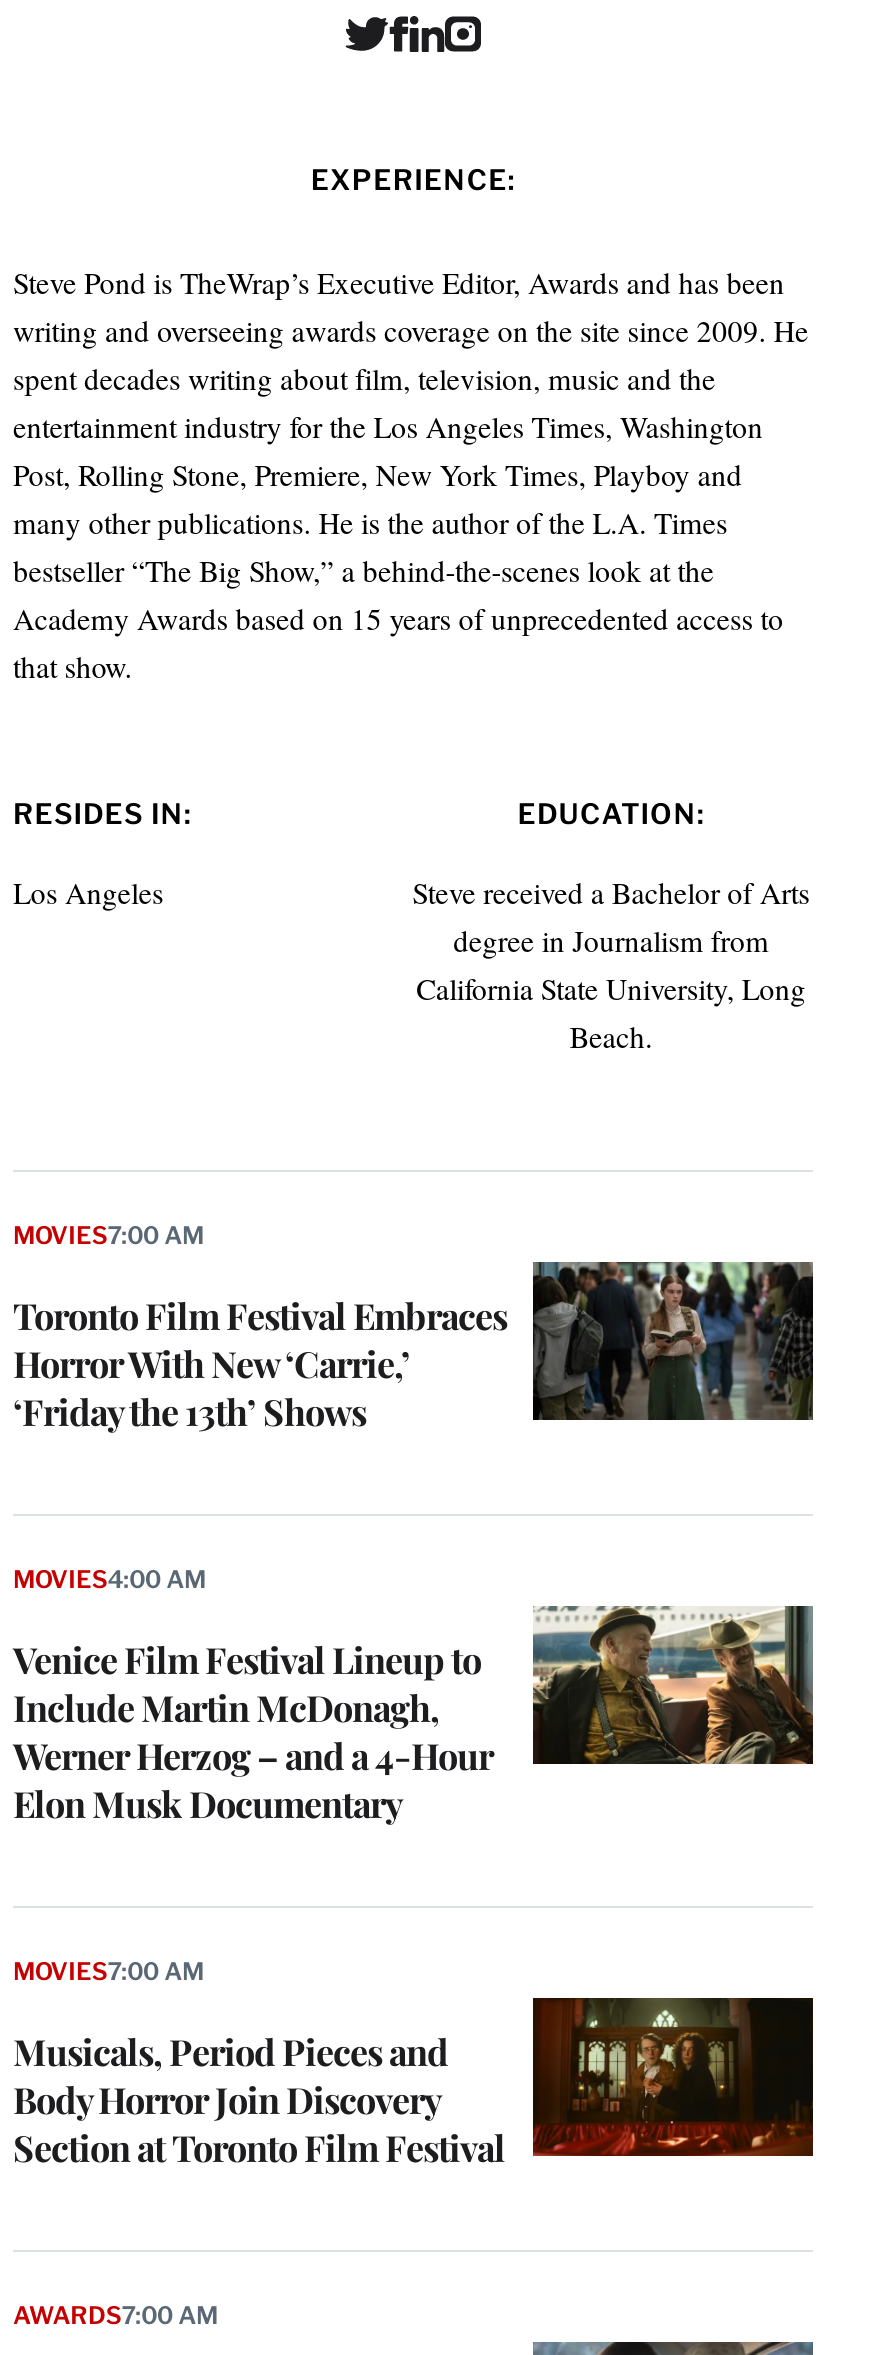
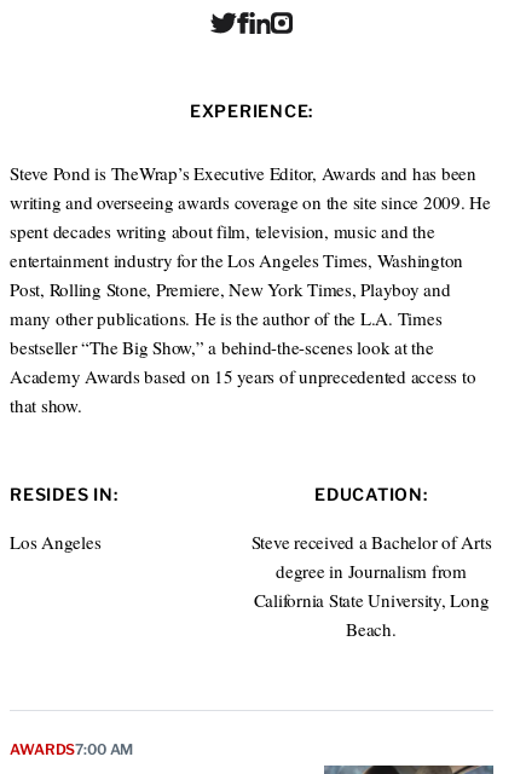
[13,1220,204,1250] MOVIES7:00 AM -> none
[13,1262,815,1436] [image] | Toronto Film Festival Embraces | Horror With New ‘Carrie,’ | ‘Friday the 13th’ Shows -> none
[13,1564,206,1594] MOVIES4:00 AM -> none
[13,1604,815,1828] [image] | Venice Film Festival Lineup to | Include Martin McDonagh, | Werner Herzog – and a 4-Hour | Elon Musk Documentary -> none
[13,1956,204,1986] MOVIES7:00 AM -> none
[13,1996,815,2172] [image] | Musicals, Period Pieces and | Body Horror Join Discovery | Section at Toronto Film Festival -> none

